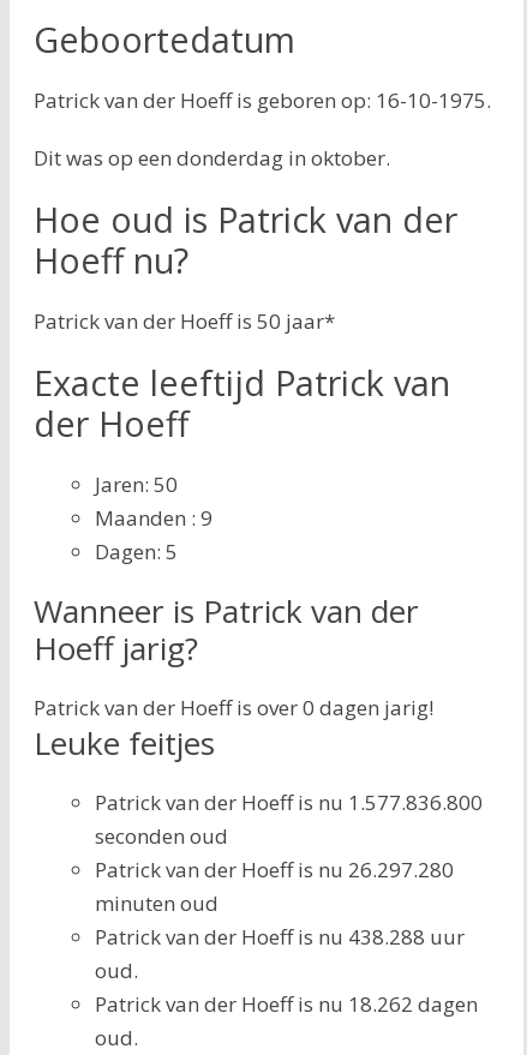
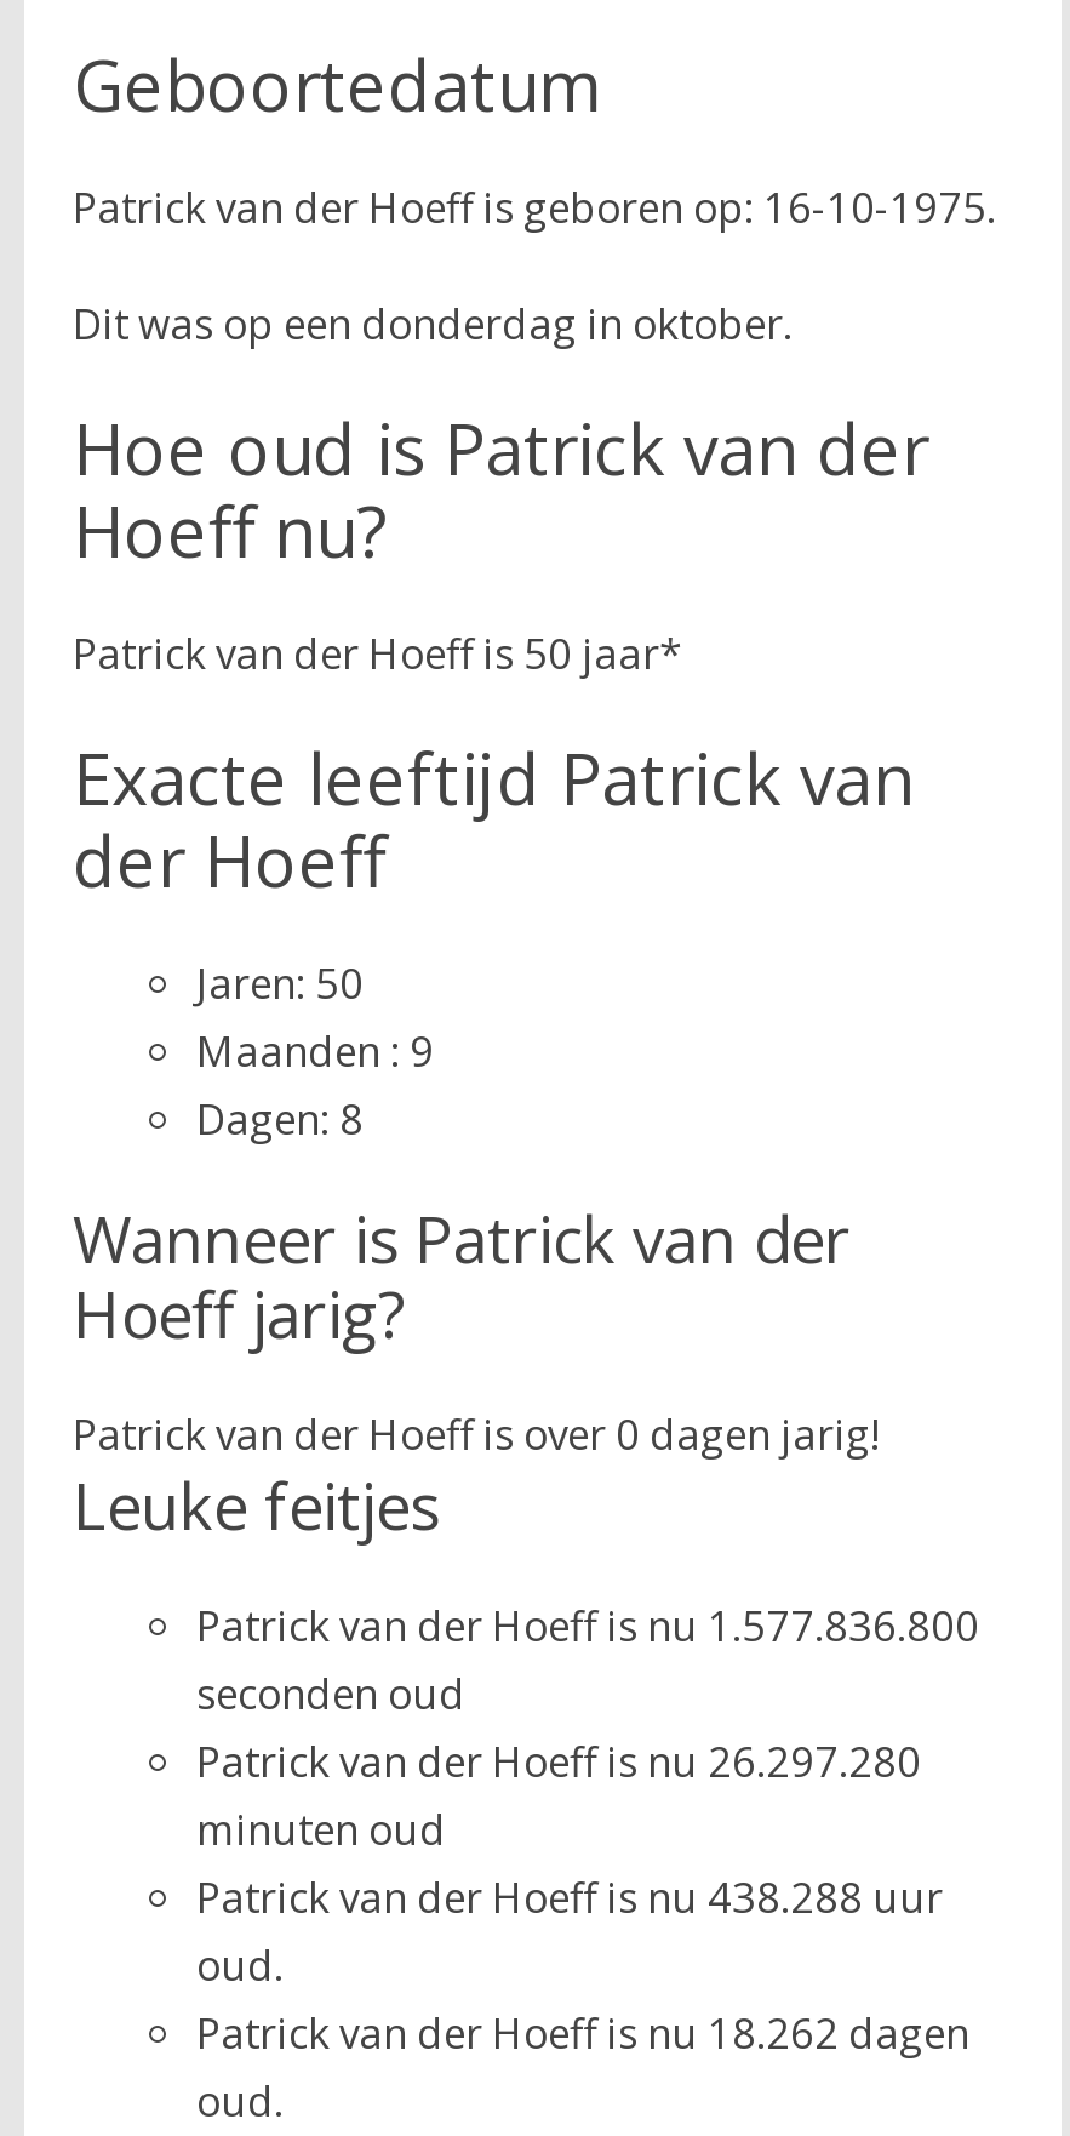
[95,538,178,565] Dagen: 5 -> [196,1091,364,1147] Dagen: 8

